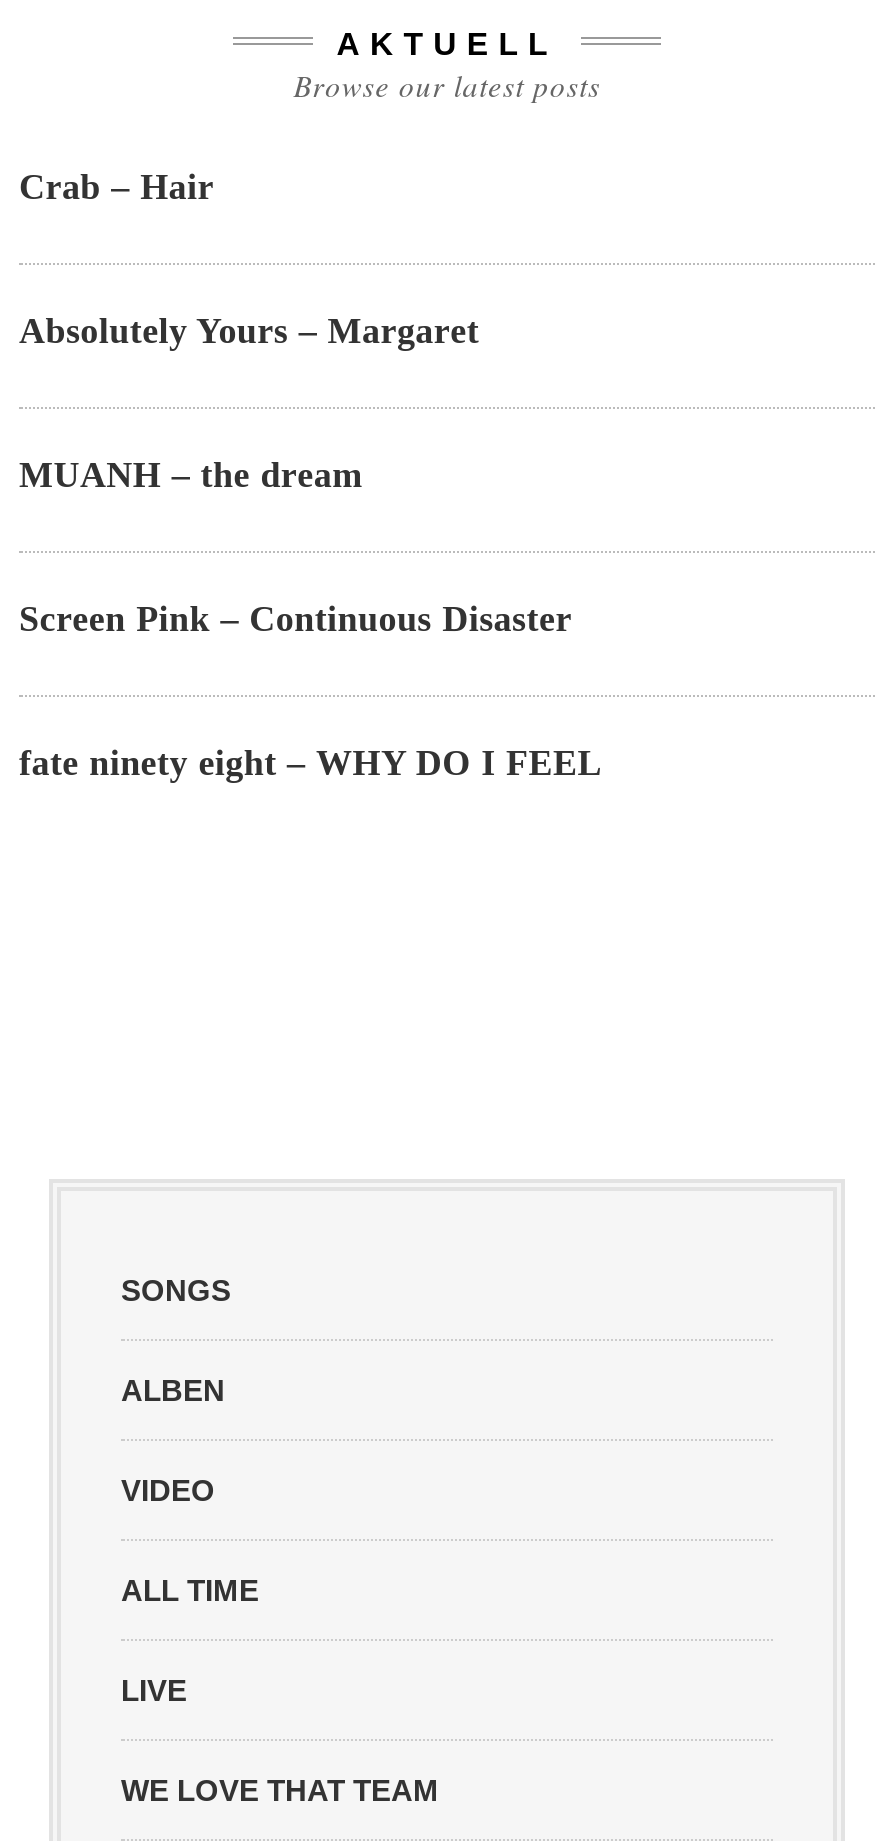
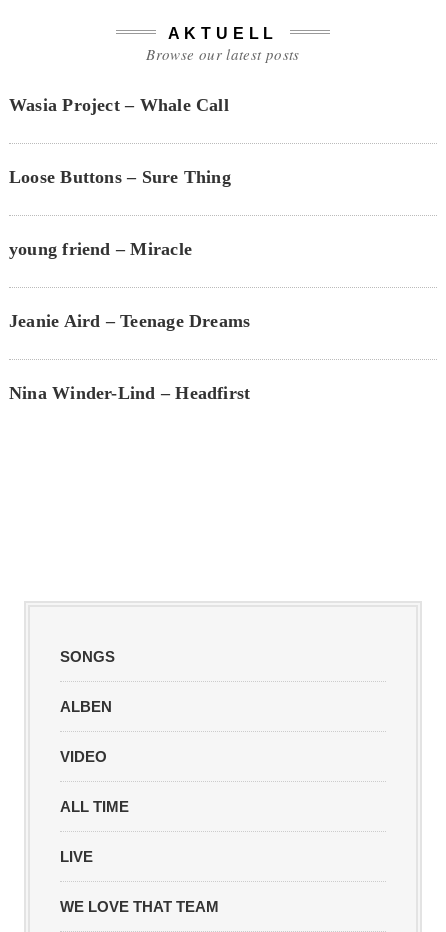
[19,167,214,207] Crab – Hair -> [9,95,229,115] Wasia Project – Whale Call
[19,311,479,351] Absolutely Yours – Margaret -> [9,167,231,187] Loose Buttons – Sure Thing
[19,455,363,495] MUANH – the dream -> [9,239,192,259] young friend – Miracle
[19,599,572,639] Screen Pink – Continuous Disaster -> [9,311,250,331] Jeanie Aird – Teenage Dreams
[19,743,602,783] fate ninety eight – WHY DO I FEEL -> [9,383,250,403] Nina Winder-Lind – Headfirst

